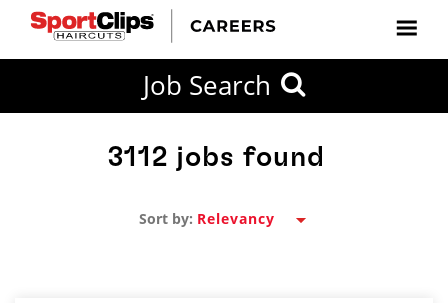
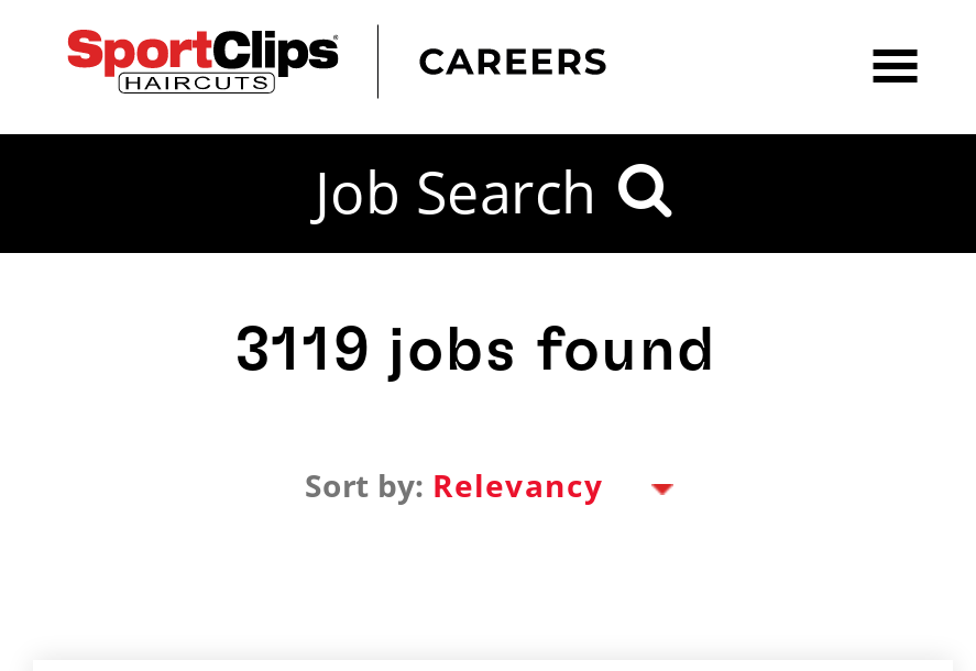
[108,144,325,172] 3112 jobs found -> [236,321,717,383] 3119 jobs found

